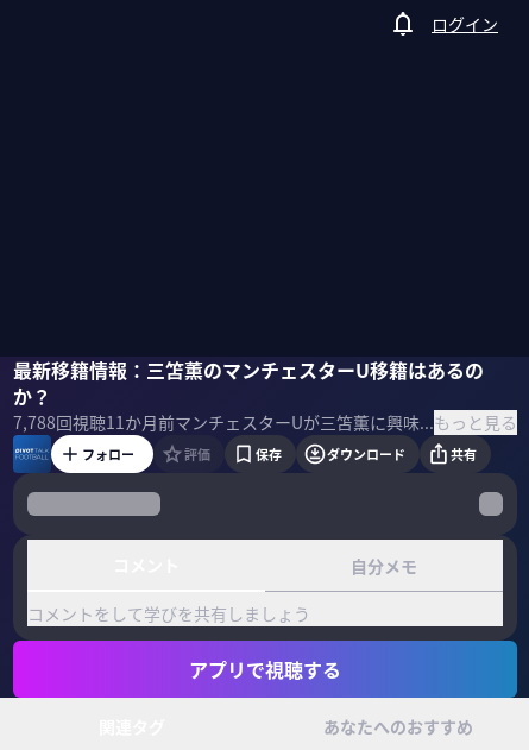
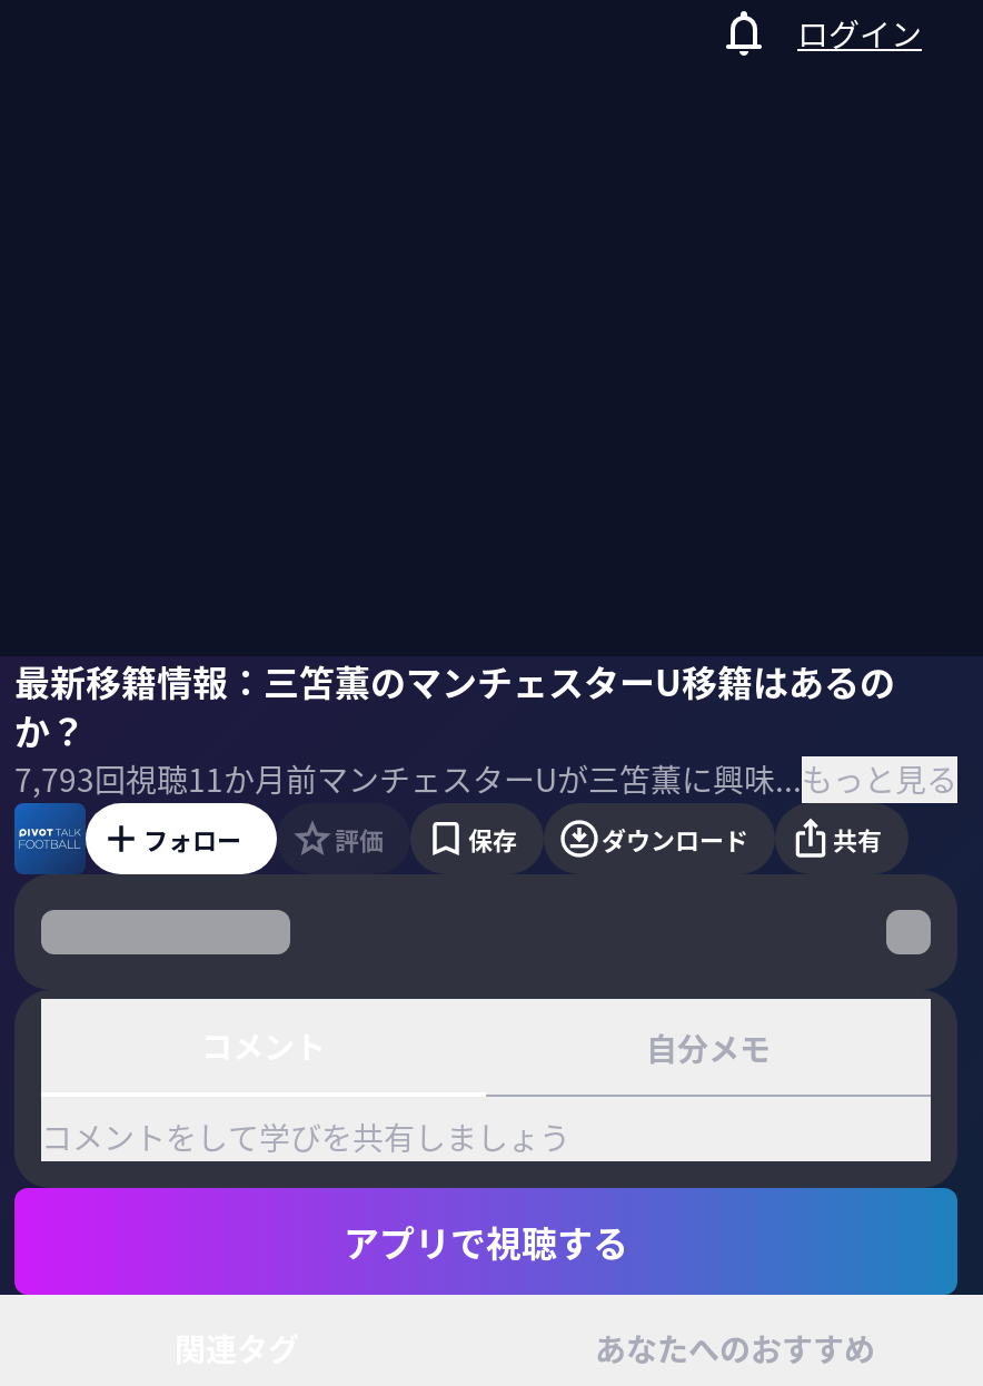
[13,410,175,434] 7,788回視聴11か月前 -> [14,756,317,801] 7,793回視聴11か月前

